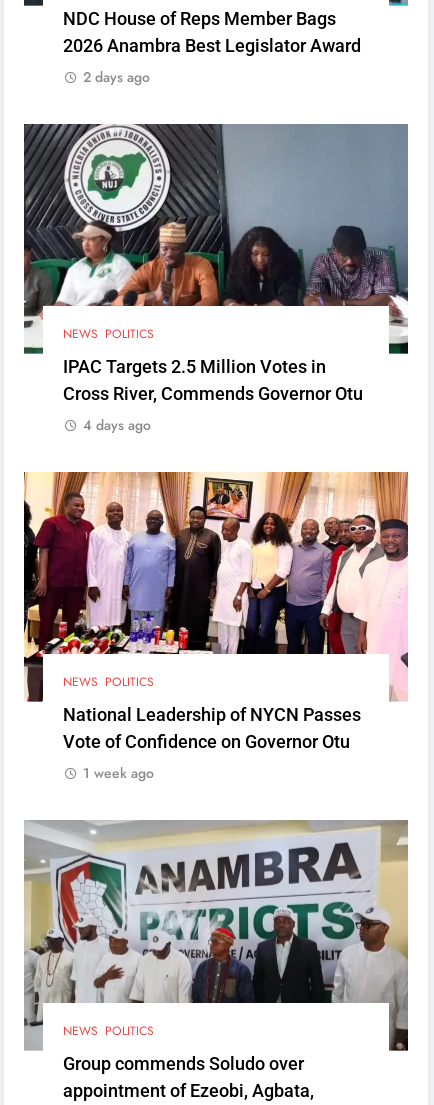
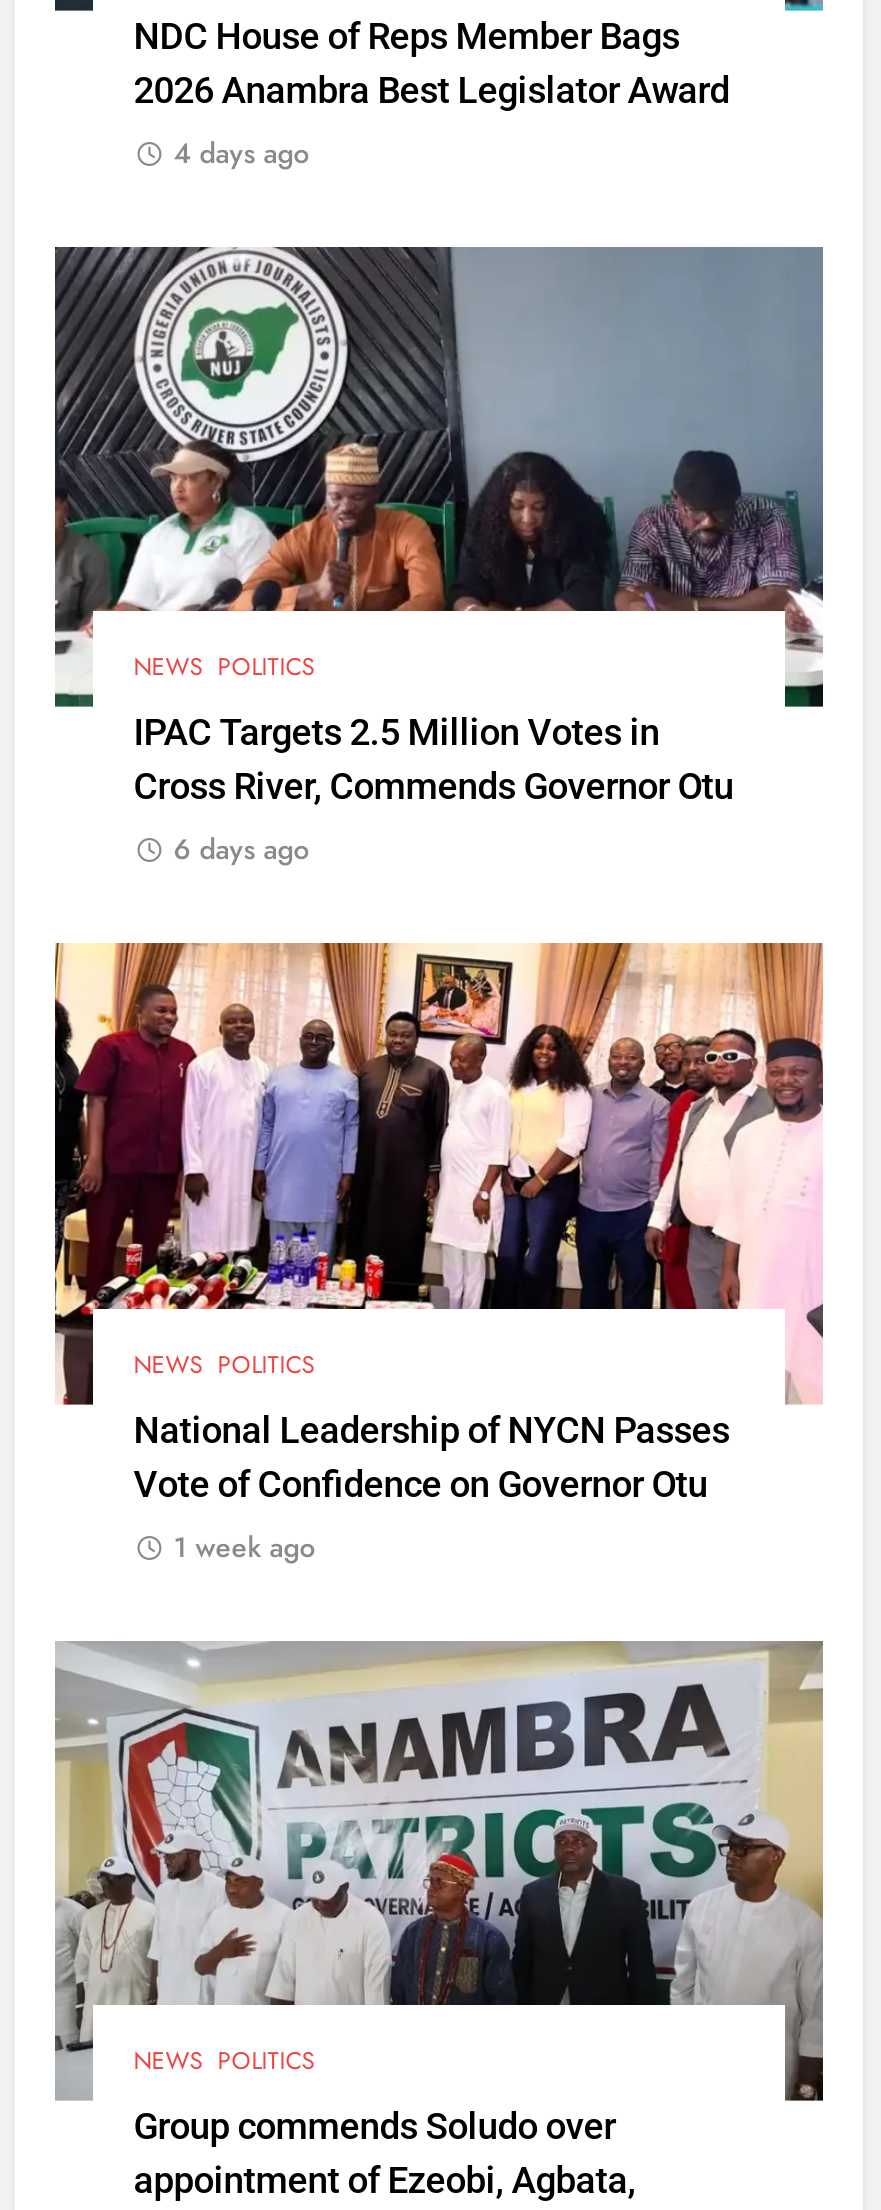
[83,66,150,86] 2 days ago -> [173,133,309,173] 4 days ago
[83,415,151,435] 4 days ago -> [173,830,309,870] 6 days ago

